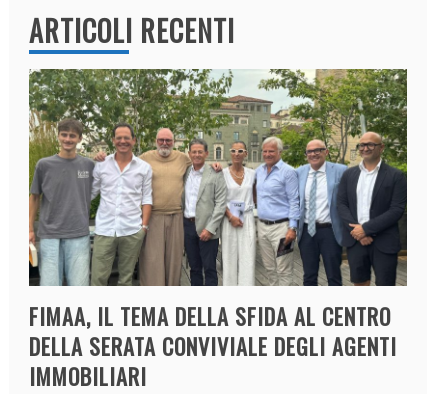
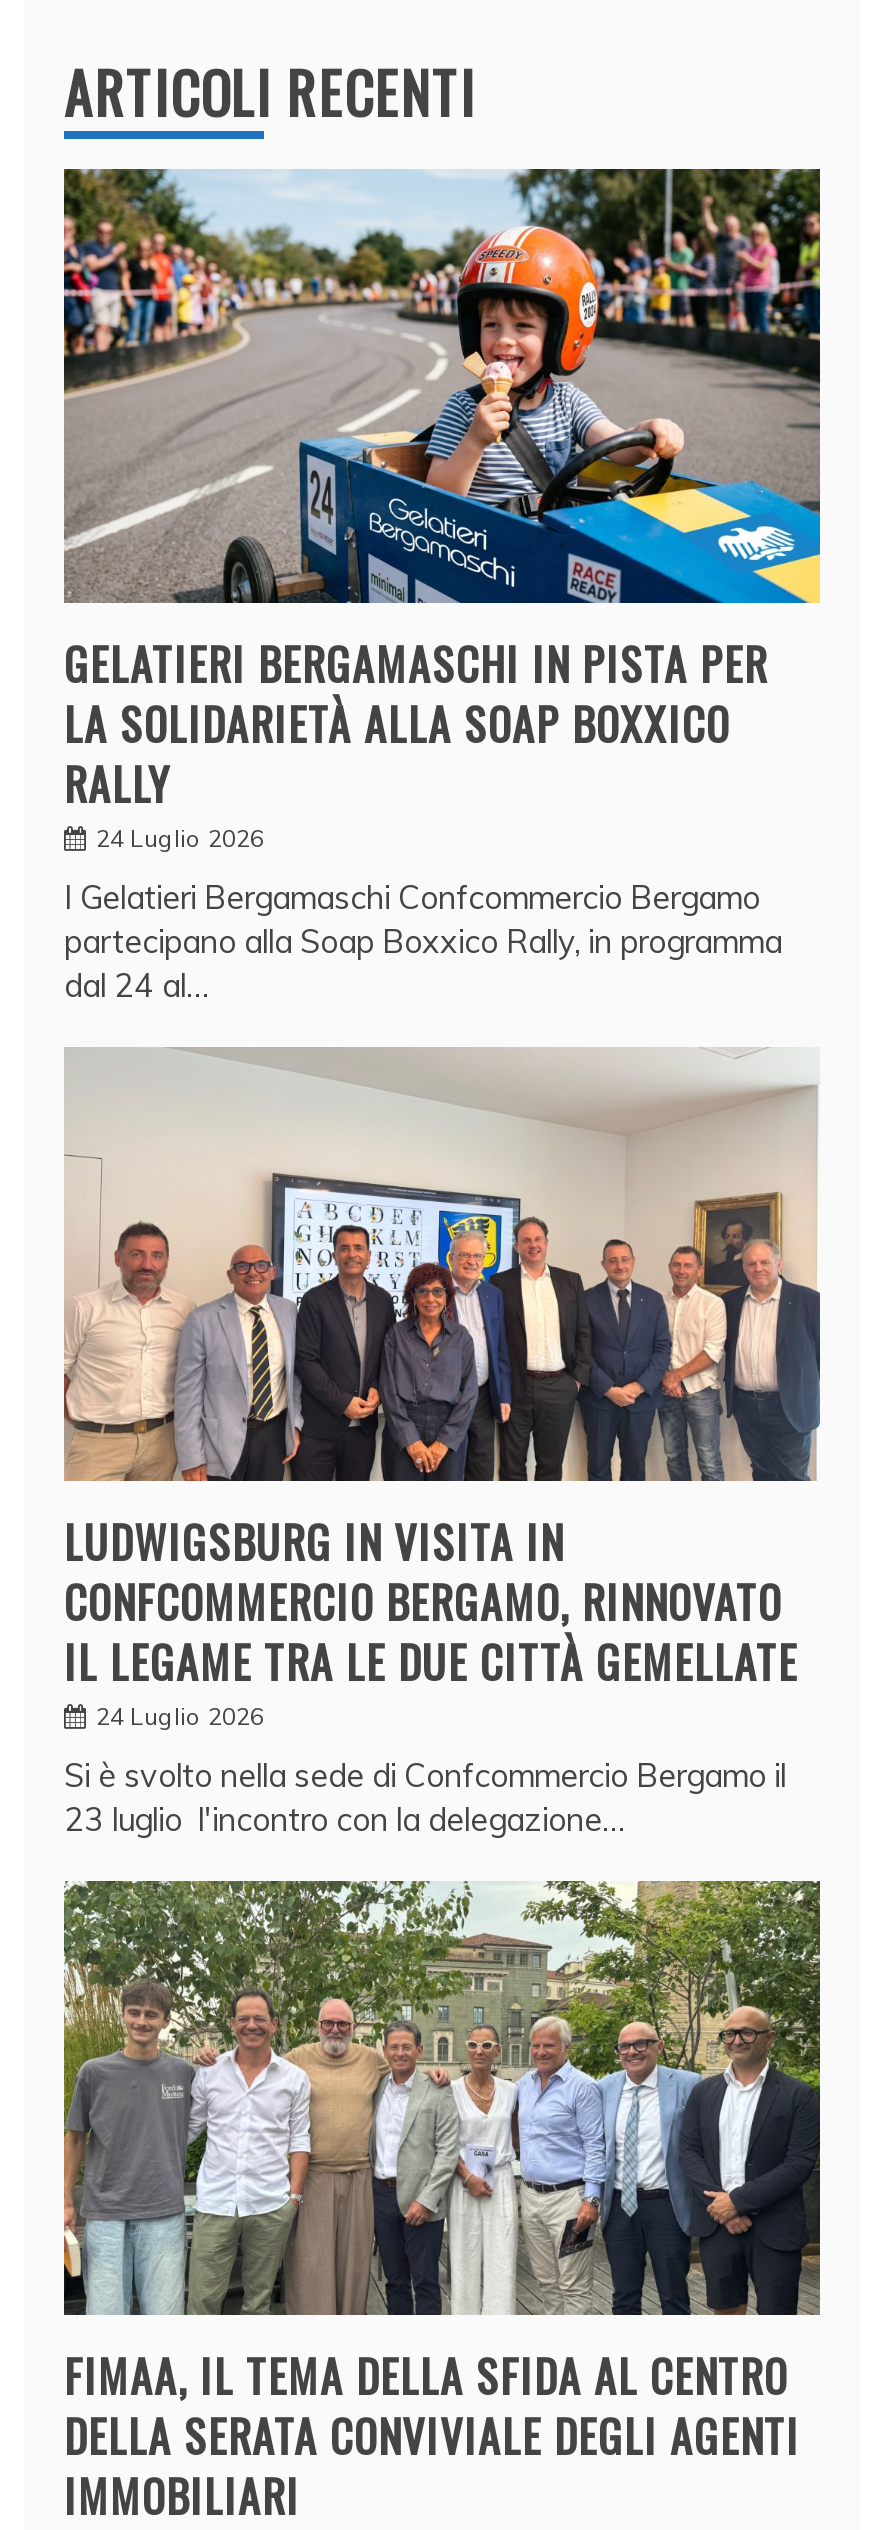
none -> [62,167,822,1005] [image] | GELATIERI BERGAMASCHI IN PISTA PER | LA SOLIDARIETÀ ALLA SOAP BOXXICO | RALLY | 24 Luglio 2026 | I Gelatieri Bergamaschi Confcommercio Bergamo | partecipano alla Soap Boxxico Rally, in programma | dal 24 al…
none -> [62,1047,822,1838] [image] | LUDWIGSBURG IN VISITA IN | CONFCOMMERCIO BERGAMO, RINNOVATO | IL LEGAME TRA LE DUE CITTÀ GEMELLATE | 24 Luglio 2026 | Si è svolto nella sede di Confcommercio Bergamo il | 23 luglio l'incontro con la delegazione…

